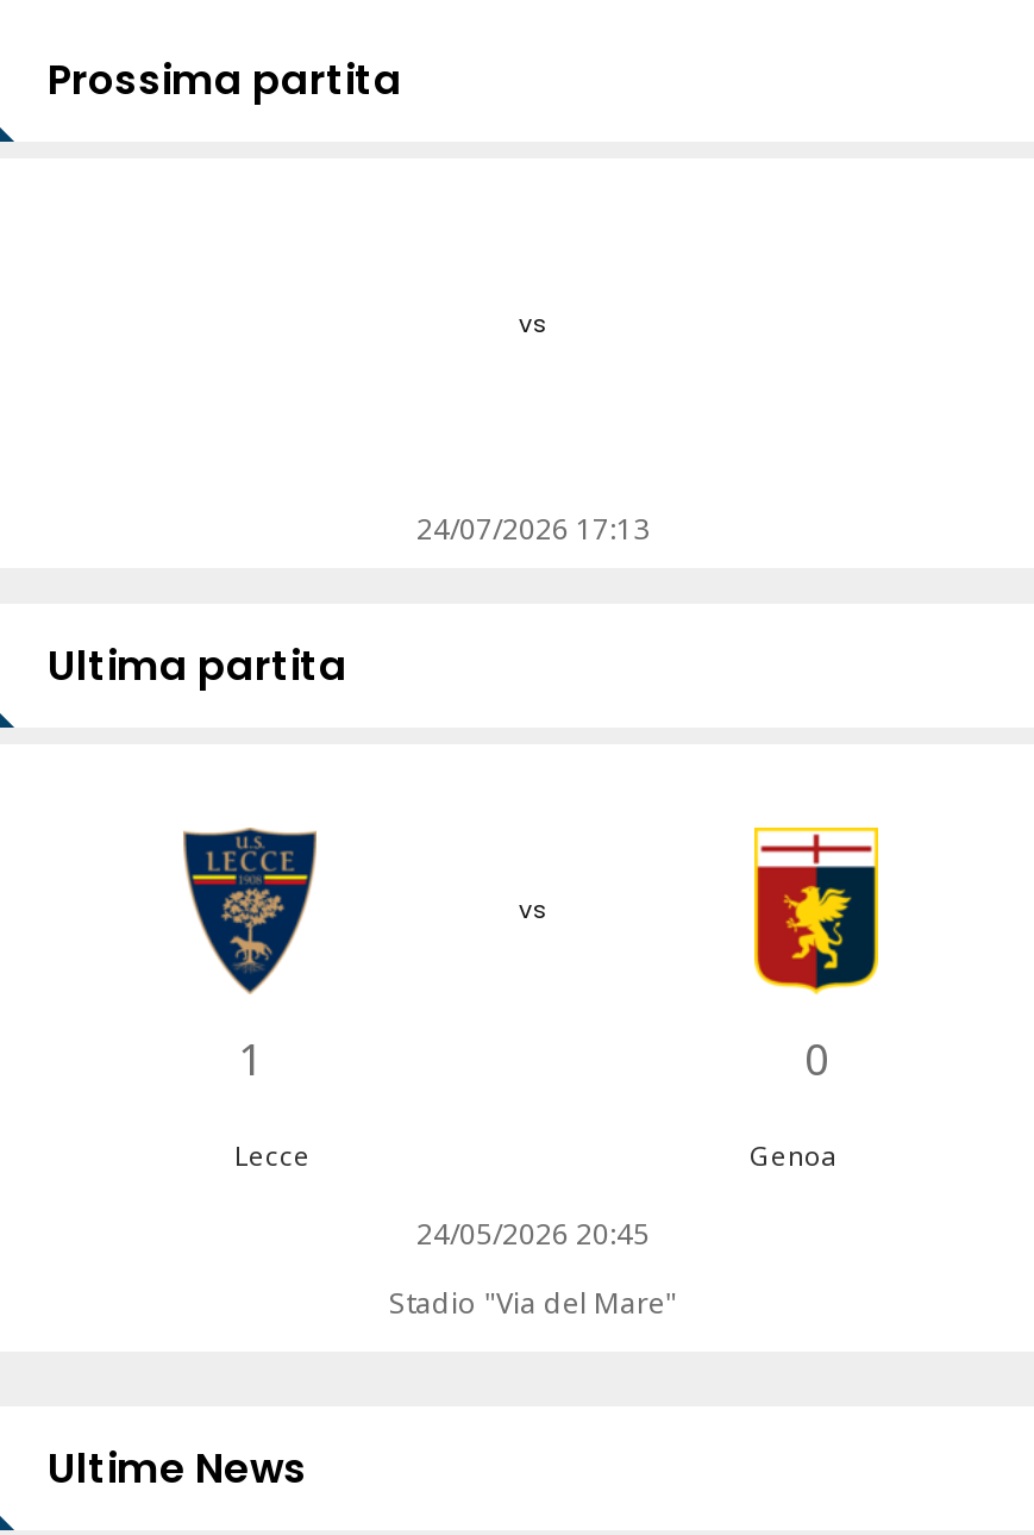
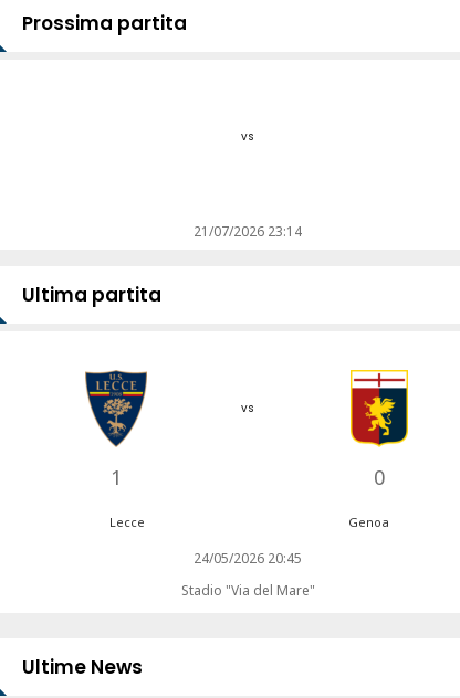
[416,508,650,549] 24/07/2026 17:13 -> [194,222,302,241] 21/07/2026 23:14

